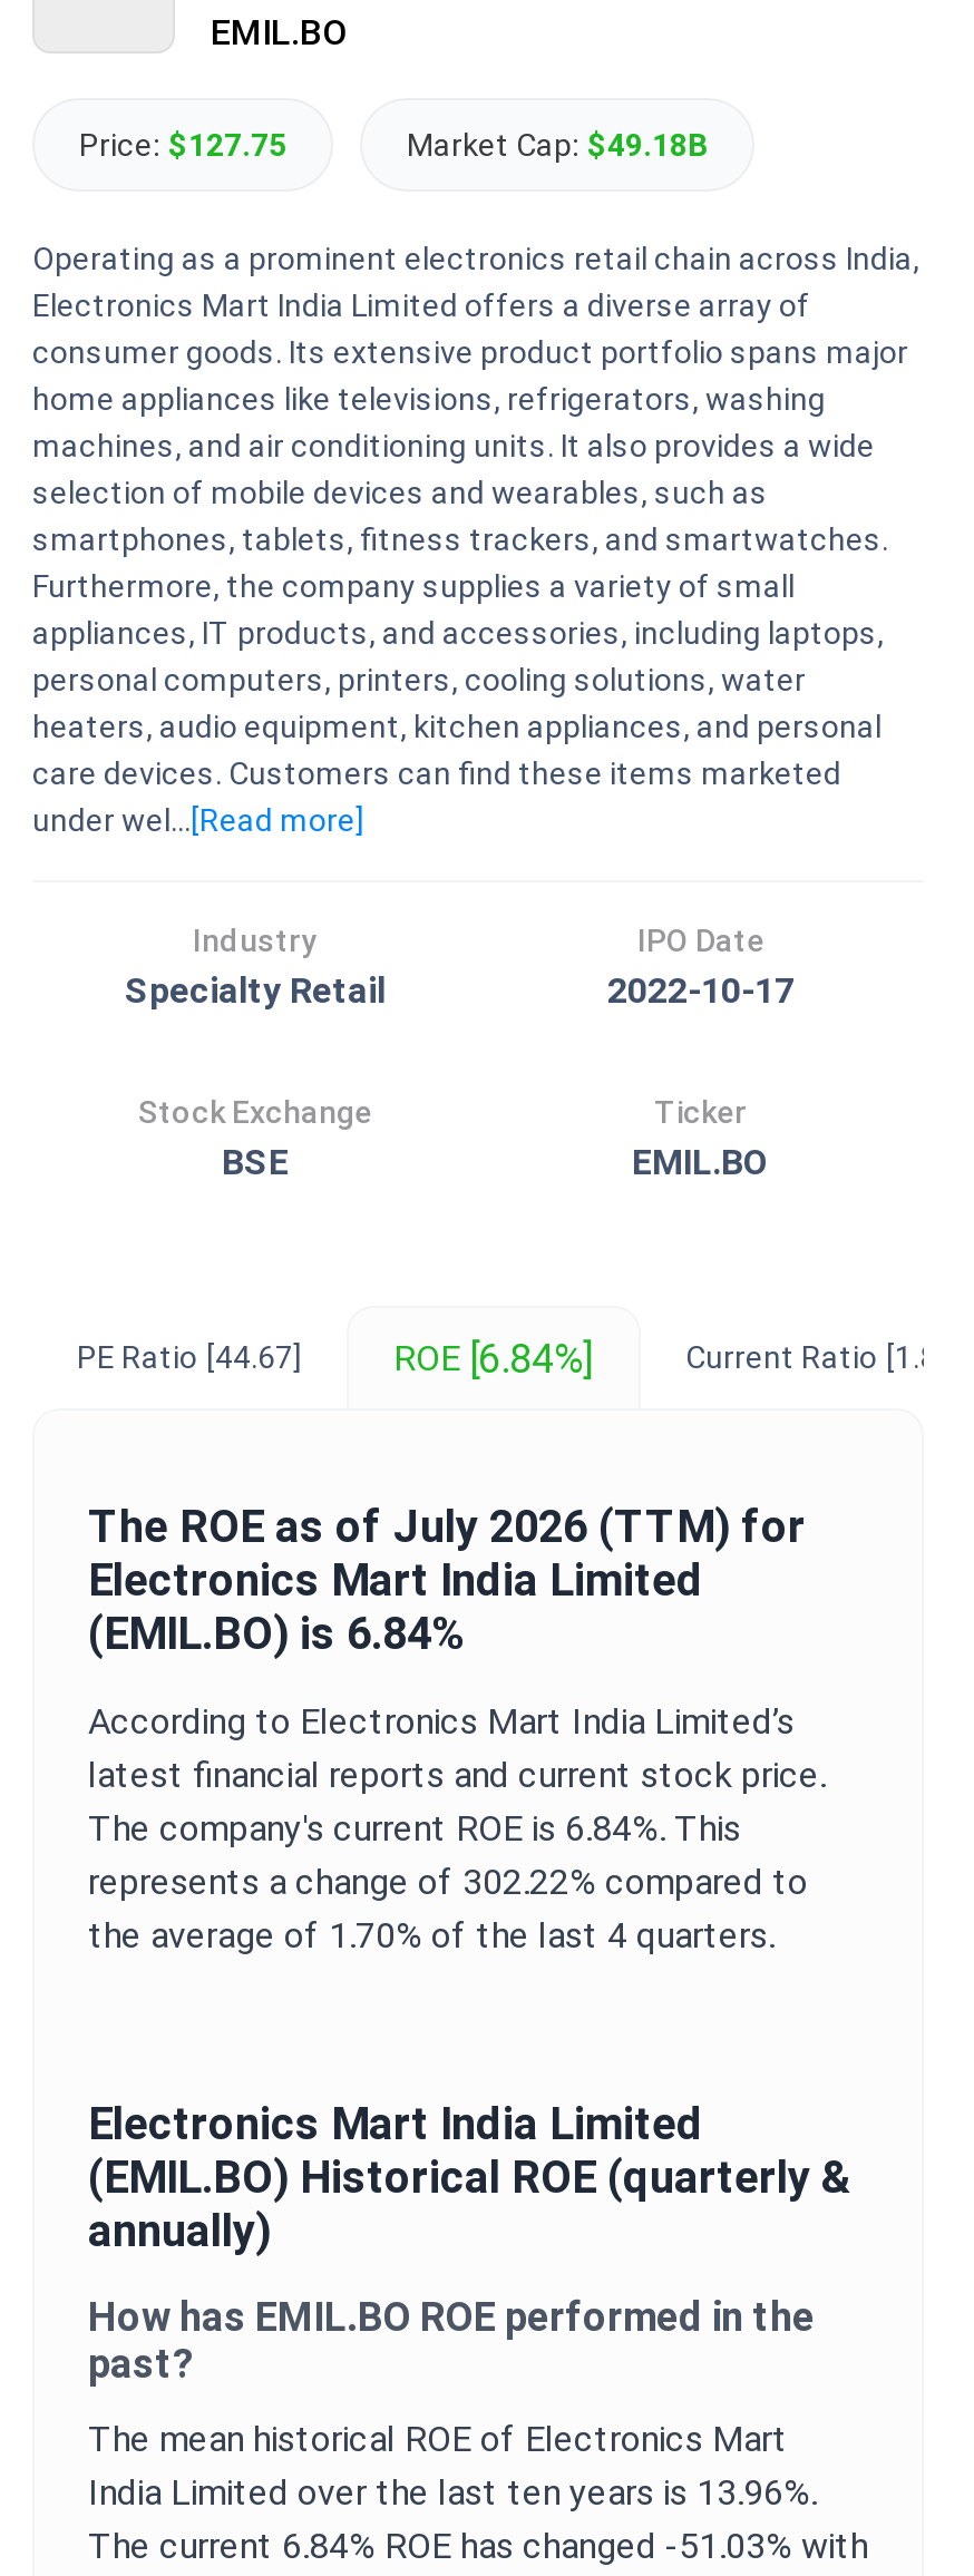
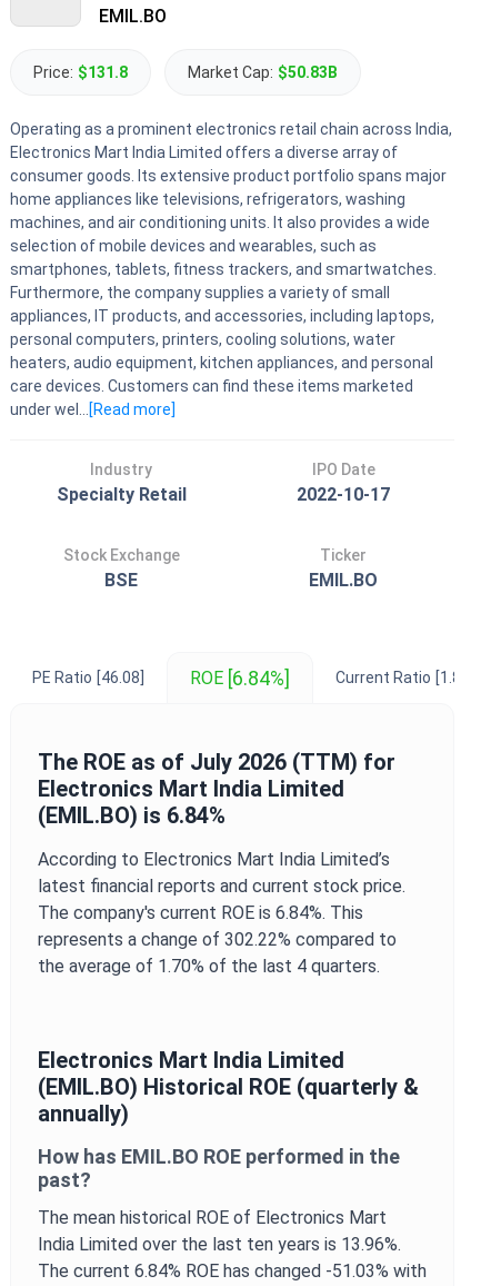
[79,127,286,163] Price: $127.75 -> [33,63,128,81] Price: $131.8
[407,127,708,163] Market Cap: $49.18B -> [188,63,338,81] Market Cap: $50.83B
[77,1339,302,1375] PE Ratio [44.67] -> [32,669,144,686] PE Ratio [46.08]

